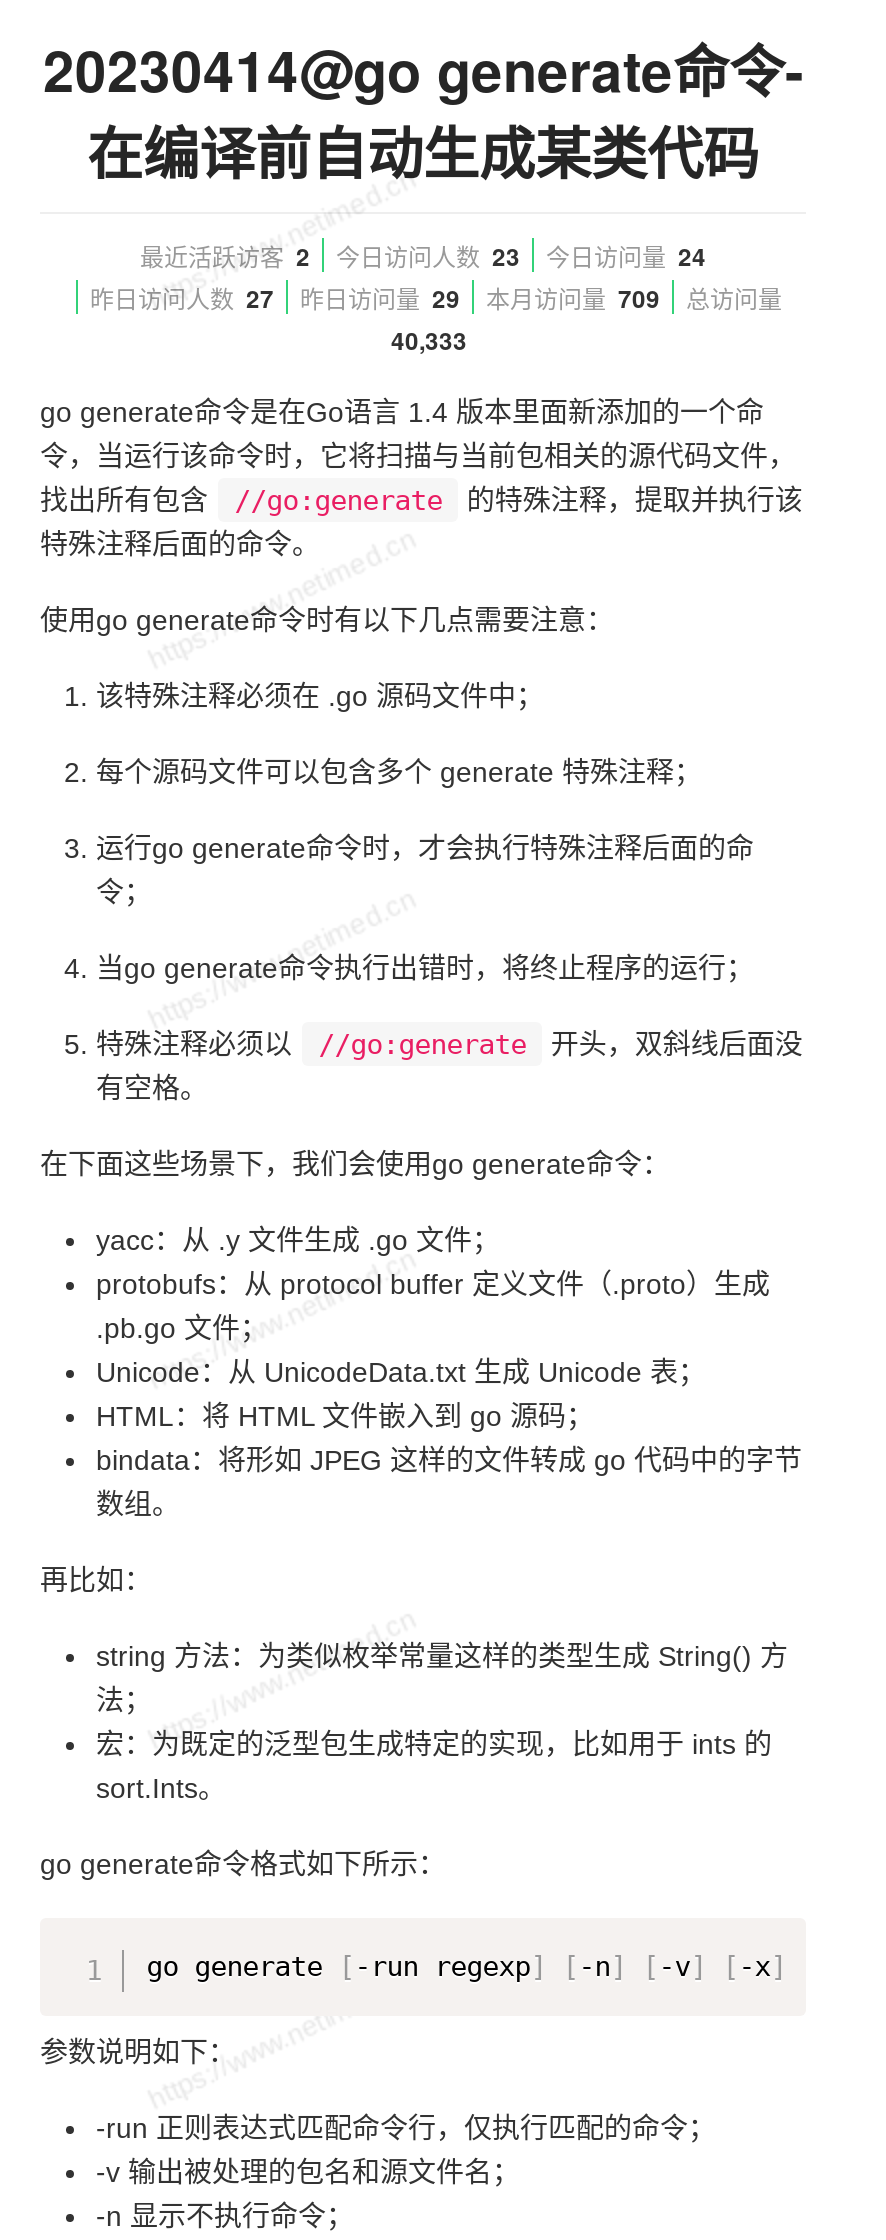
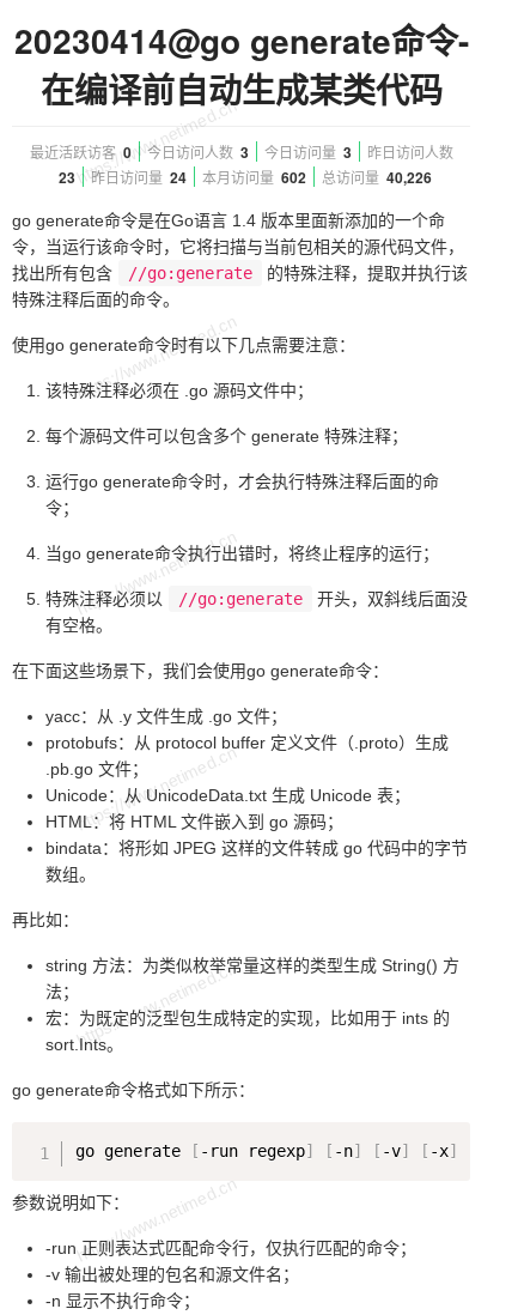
[90,238,782,358] 最近活跃访客 2 | 今日访问人数 23 | 今日访问量 24 | 昨日访问人数 27 | 昨日访问量 29 | 本月访问量 709 | 总访问量 | 40,333 -> [29,141,453,188] 最近活跃访客 0 | 今日访问人数 3 | 今日访问量 3 | 昨日访问人数 | 23 | 昨日访问量 24 | 本月访问量 602 | 总访问量 40,226

